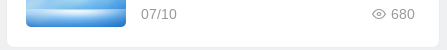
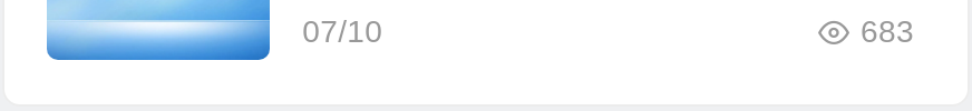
[391,6,415,22] 680 -> [861,13,914,49] 683

